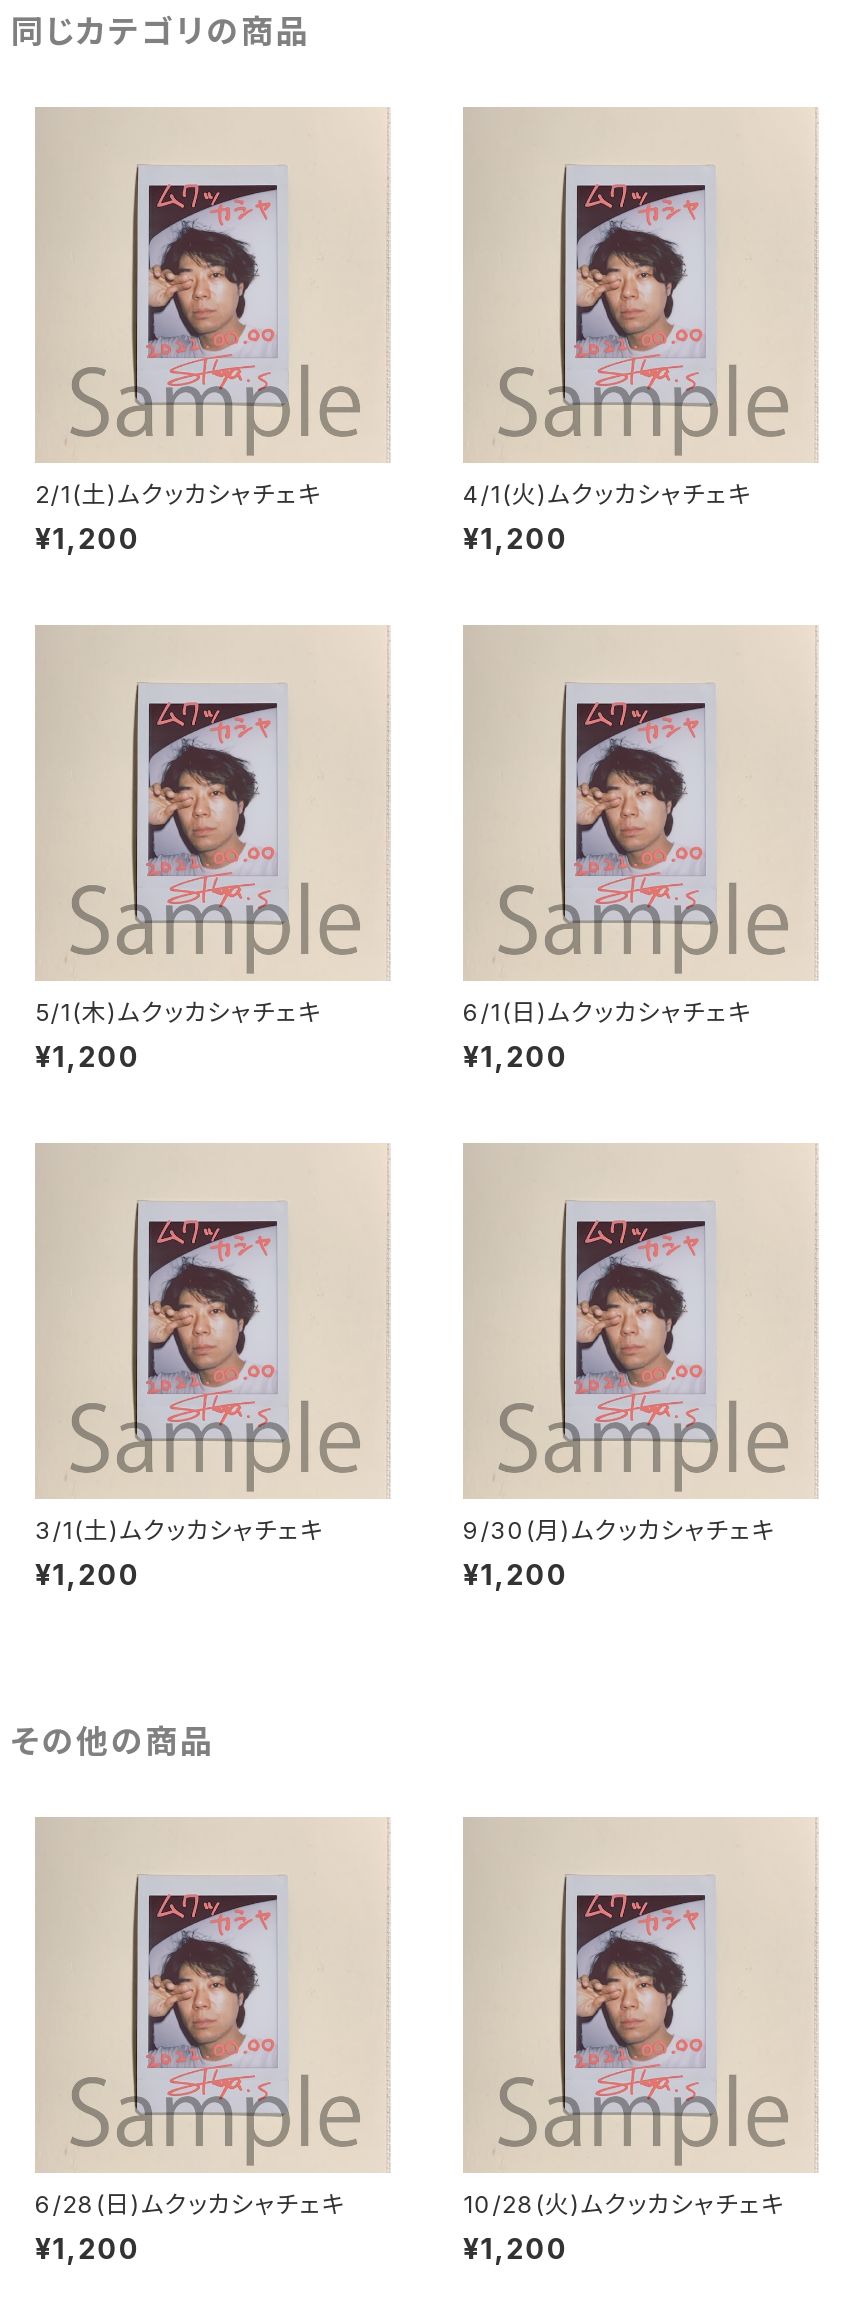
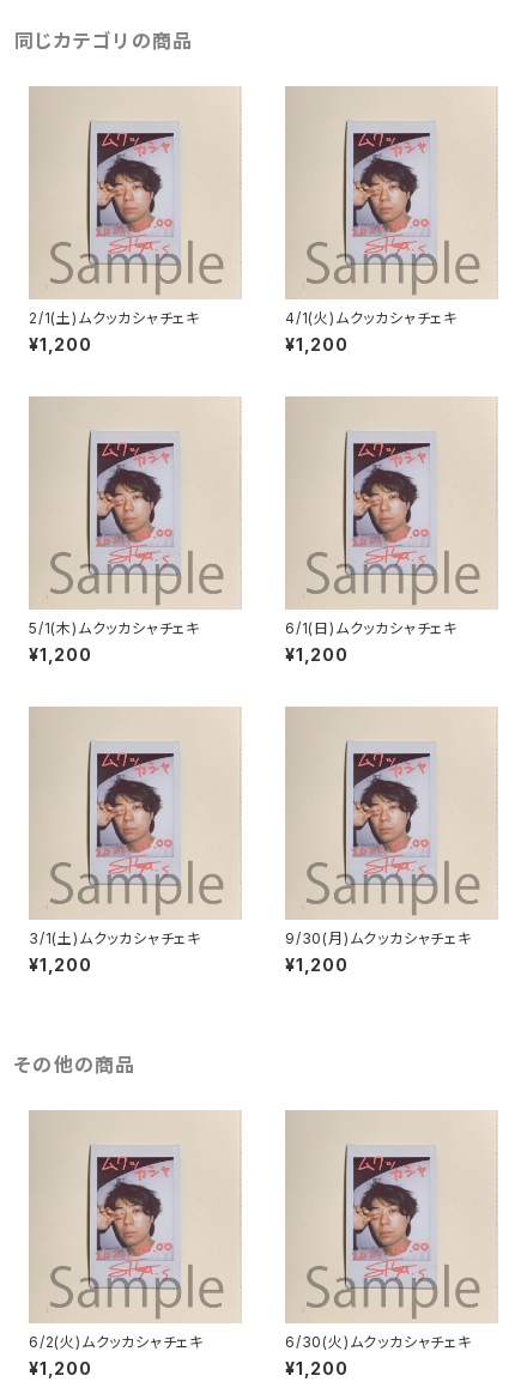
[35,2189,345,2219] 6/28(日)ムクッカシャチェキ -> [29,1333,204,1351] 6/2(火)ムクッカシャチェキ
[463,2189,784,2219] 10/28(火)ムクッカシャチェキ -> [285,1333,472,1351] 6/30(火)ムクッカシャチェキ

